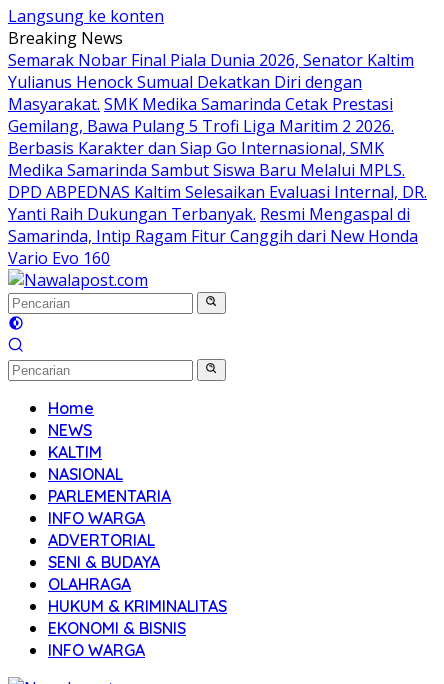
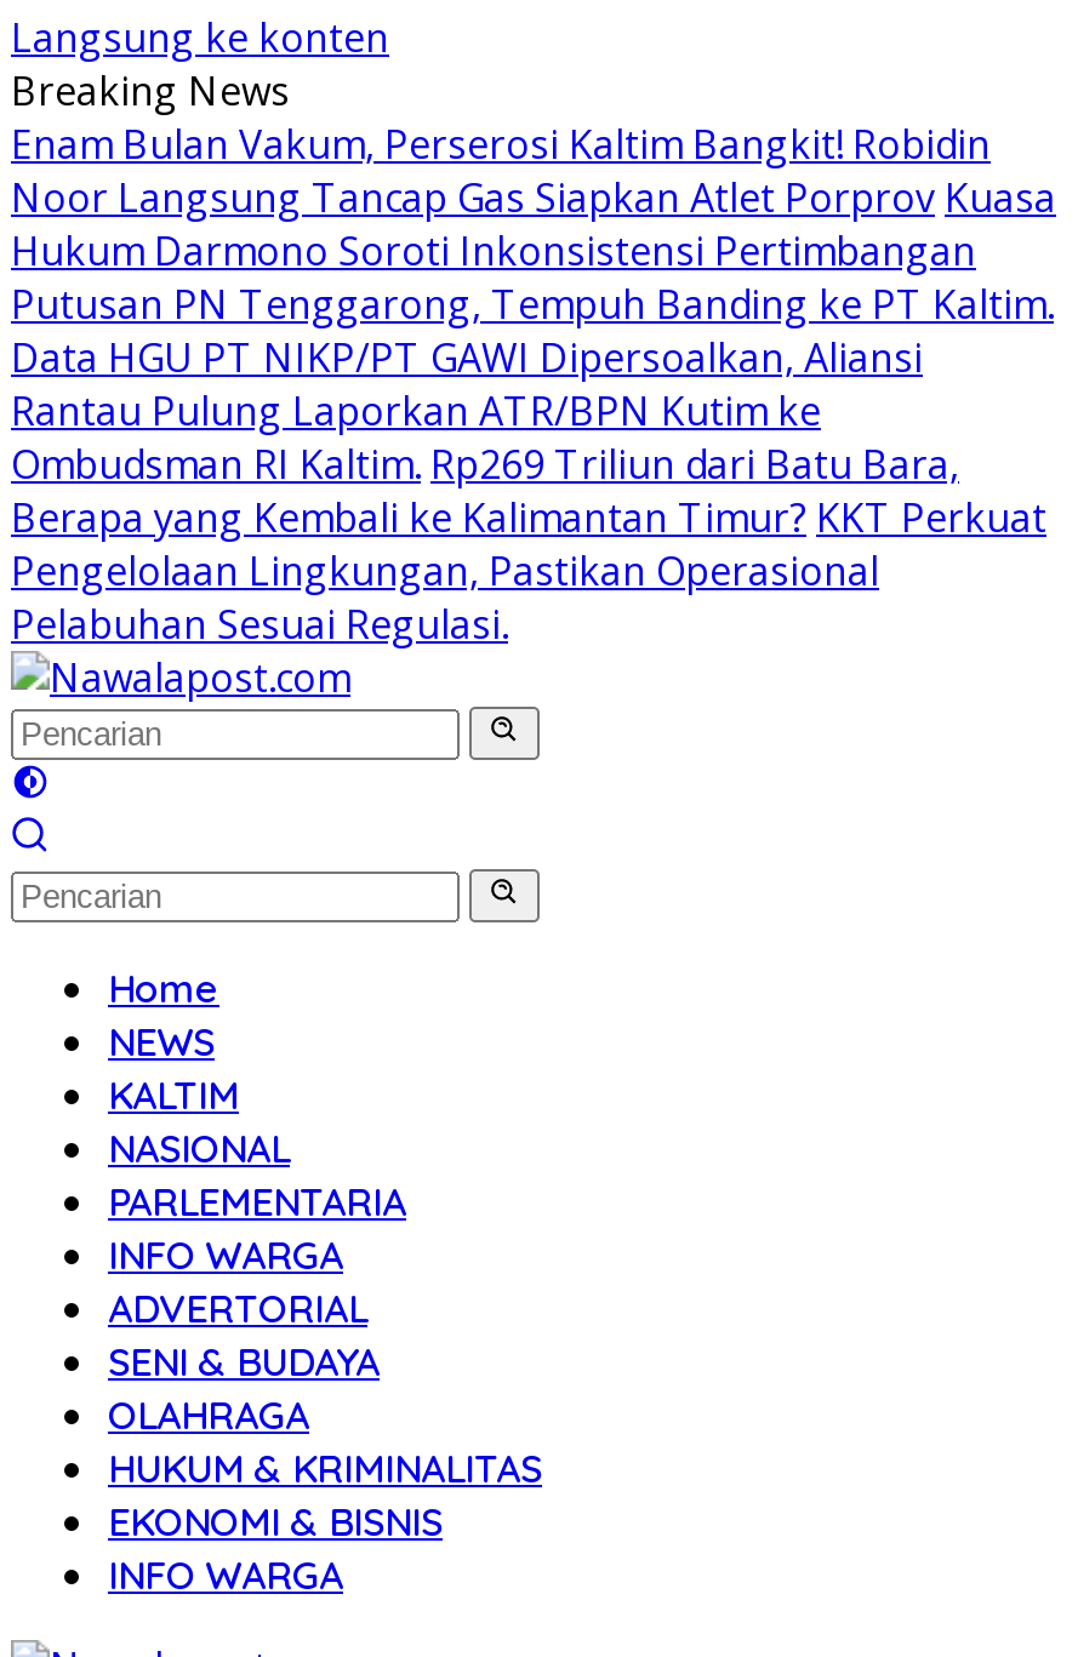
[8,49,427,269] Semarak Nobar Final Piala Dunia 2026, Senator Kaltim | Yulianus Henock Sumual Dekatkan Diri dengan | Masyarakat. SMK Medika Samarinda Cetak Prestasi | Gemilang, Bawa Pulang 5 Trofi Liga Maritim 2 2026. | Berbasis Karakter dan Siap Go Internasional, SMK | Medika Samarinda Sambut Siswa Baru Melalui MPLS. | DPD ABPEDNAS Kaltim Selesaikan Evaluasi Internal, DR. | Yanti Raih Dukungan Terbanyak. Resmi Mengaspal di | Samarinda, Intip Ragam Fitur Canggih dari New Honda | Vario Evo 160 -> [11,118,1056,651] Enam Bulan Vakum, Perserosi Kaltim Bangkit! Robidin | Noor Langsung Tancap Gas Siapkan Atlet Porprov Kuasa | Hukum Darmono Soroti Inkonsistensi Pertimbangan | Putusan PN Tenggarong, Tempuh Banding ke PT Kaltim. | Data HGU PT NIKP/PT GAWI Dipersoalkan, Aliansi | Rantau Pulung Laporkan ATR/BPN Kutim ke | Ombudsman RI Kaltim. Rp269 Triliun dari Batu Bara, | Berapa yang Kembali ke Kalimantan Timur? KKT Perkuat | Pengelolaan Lingkungan, Pastikan Operasional | Pelabuhan Sesuai Regulasi.

